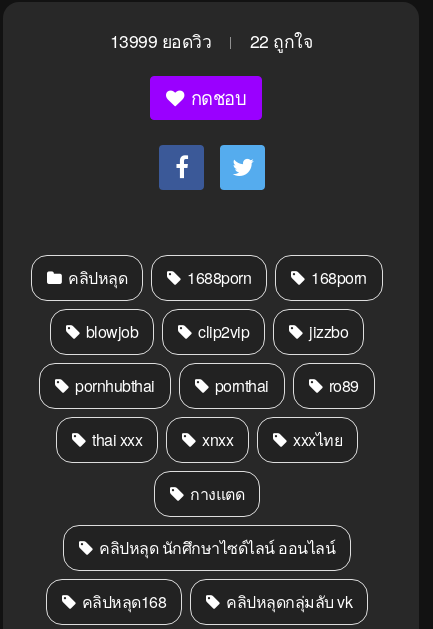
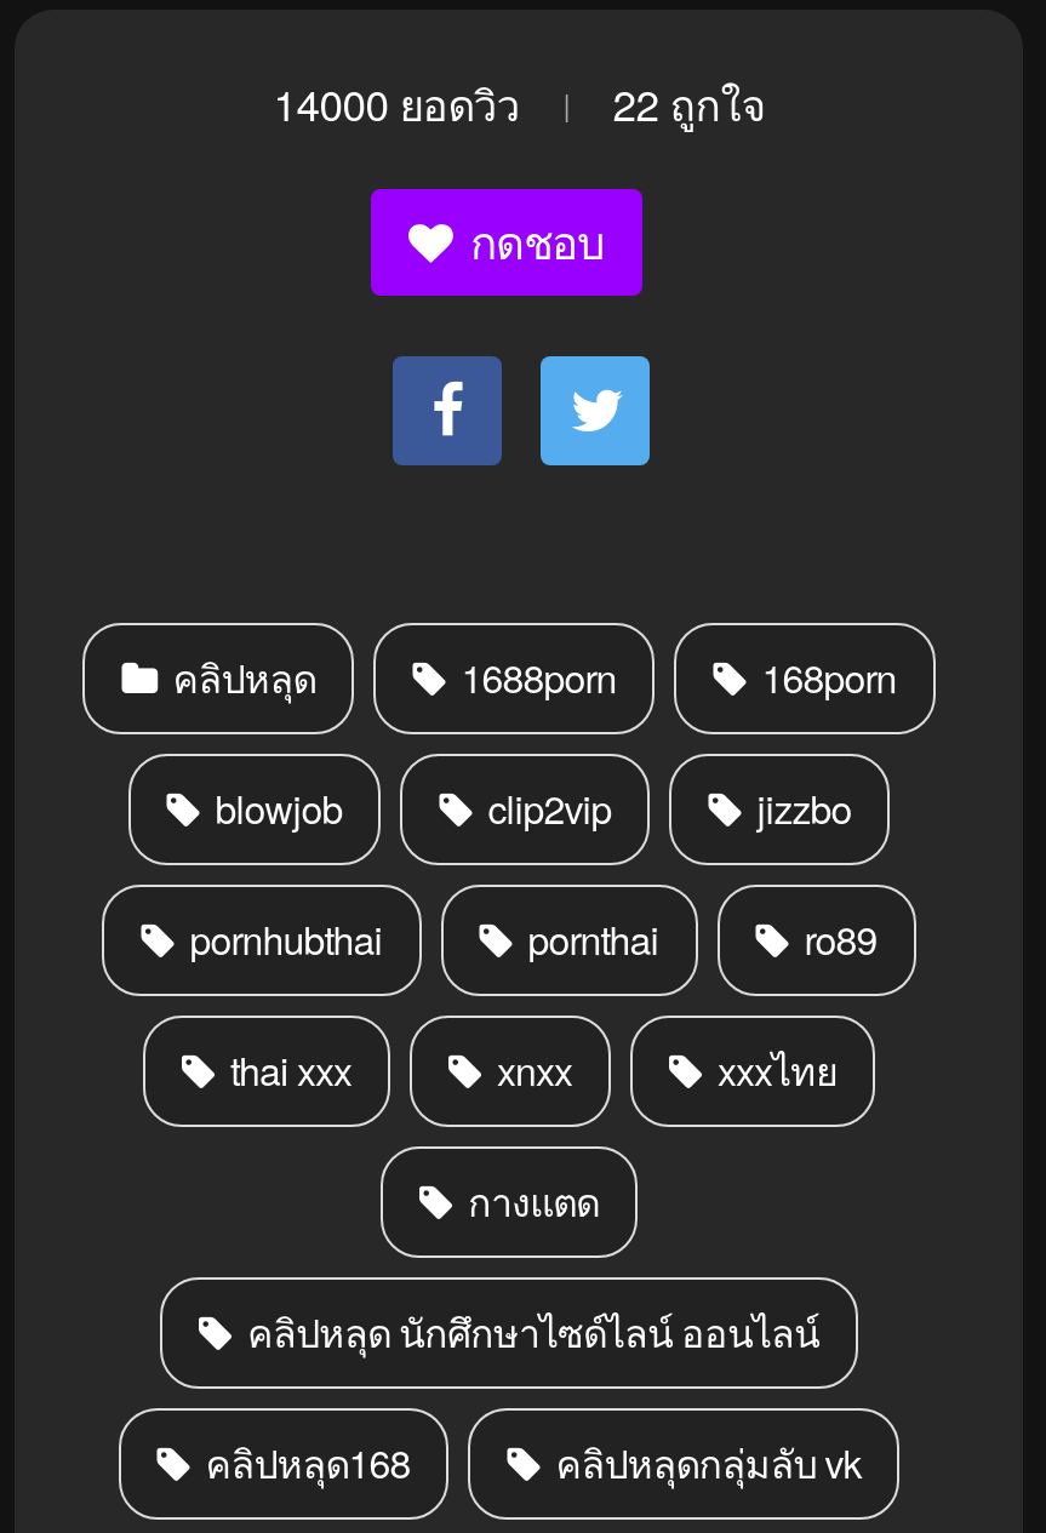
[110,28,211,53] 13999ยอดวิว -> [273,72,519,133] 14000ยอดวิว

